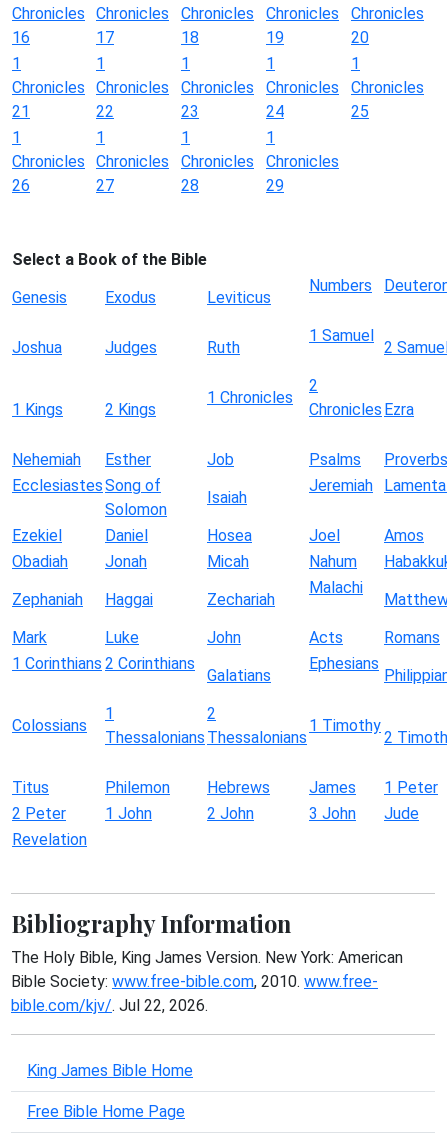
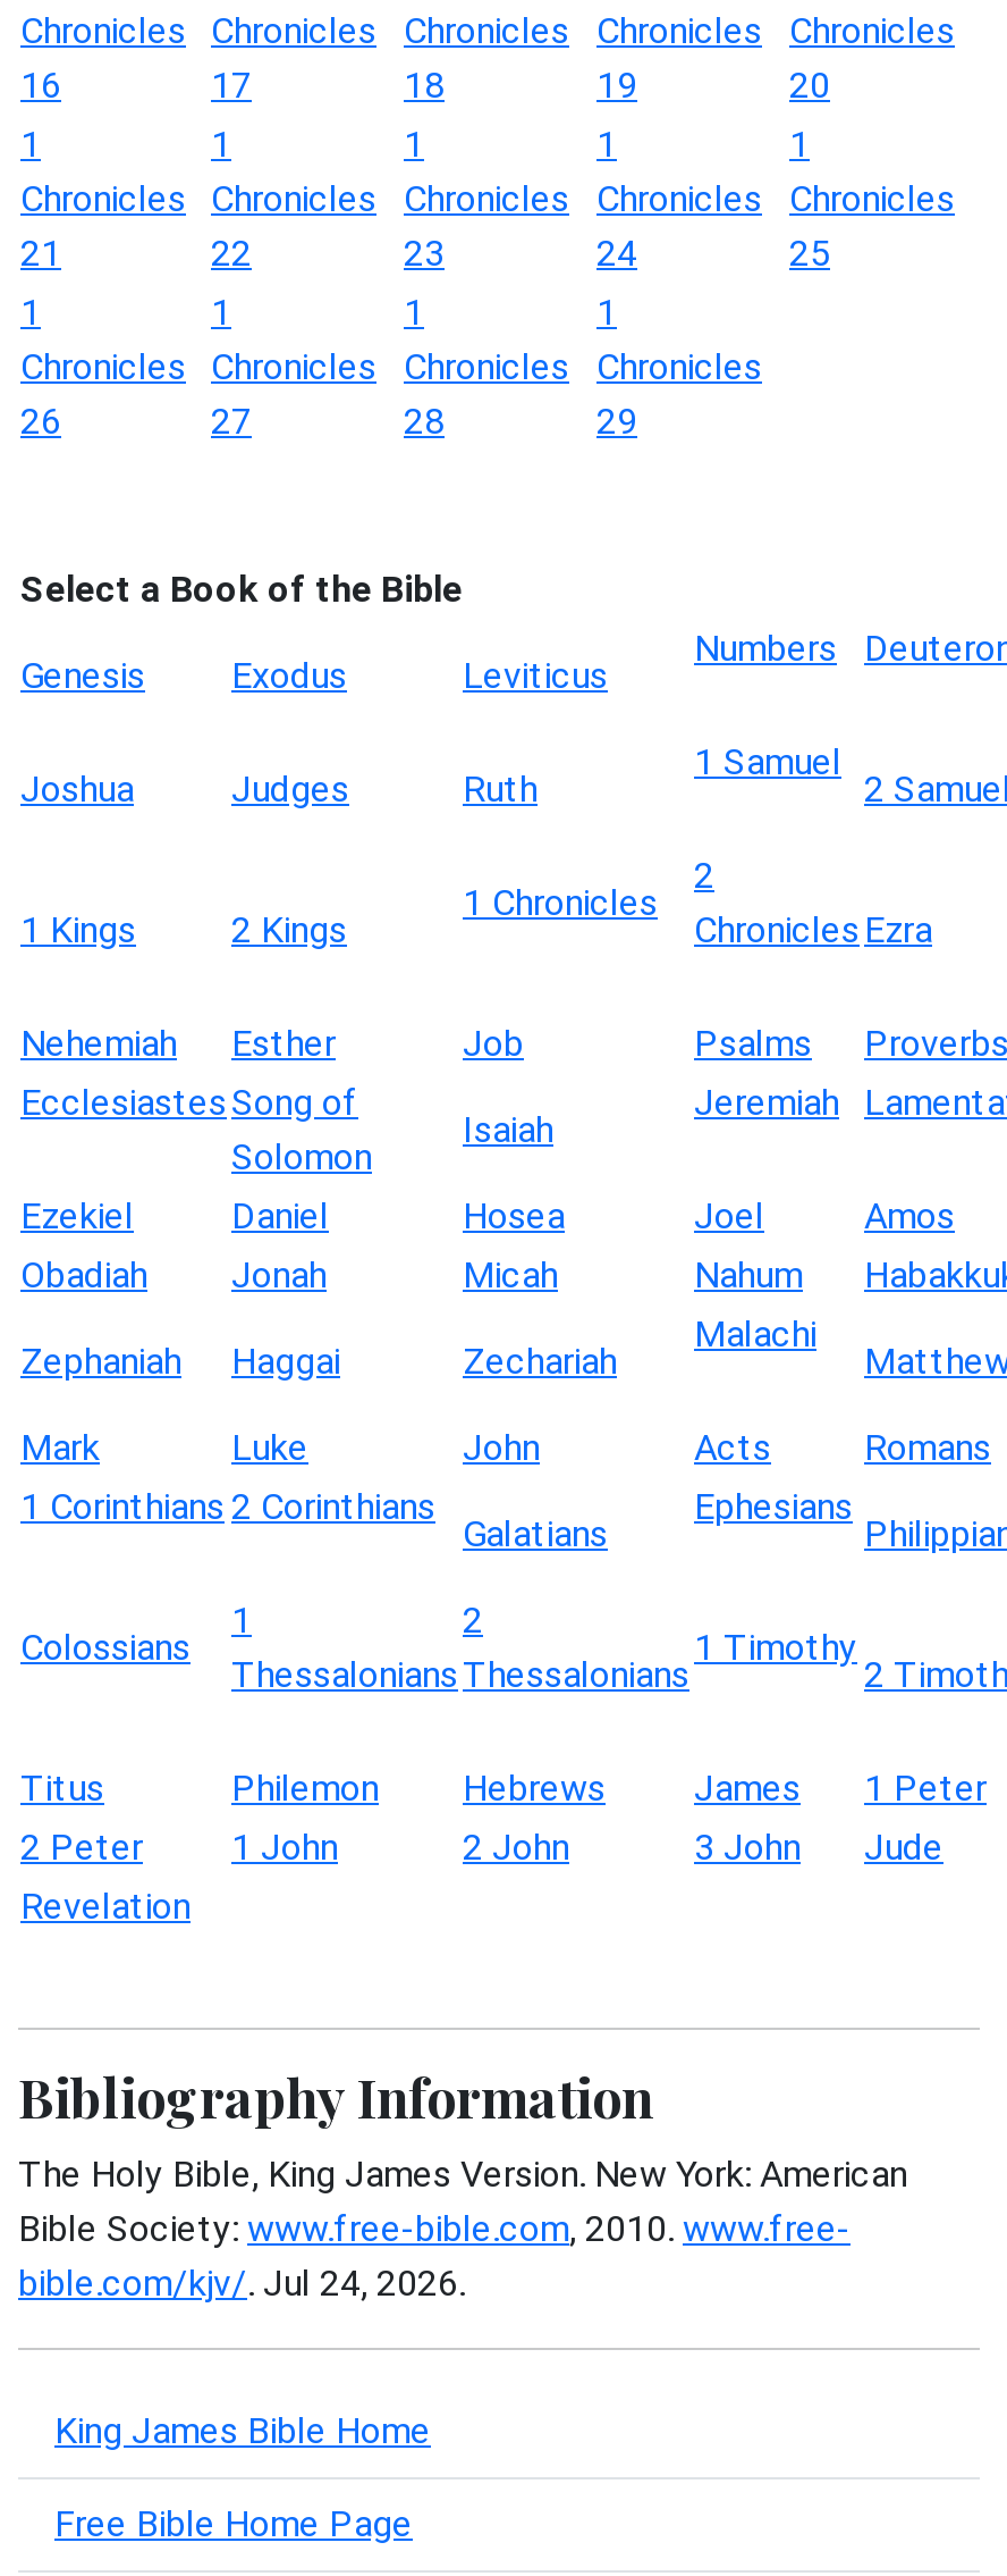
[11,996,208,1015] bible.com/kjv/. Jul 22, 2026. -> [18,2261,465,2304] bible.com/kjv/. Jul 24, 2026.

